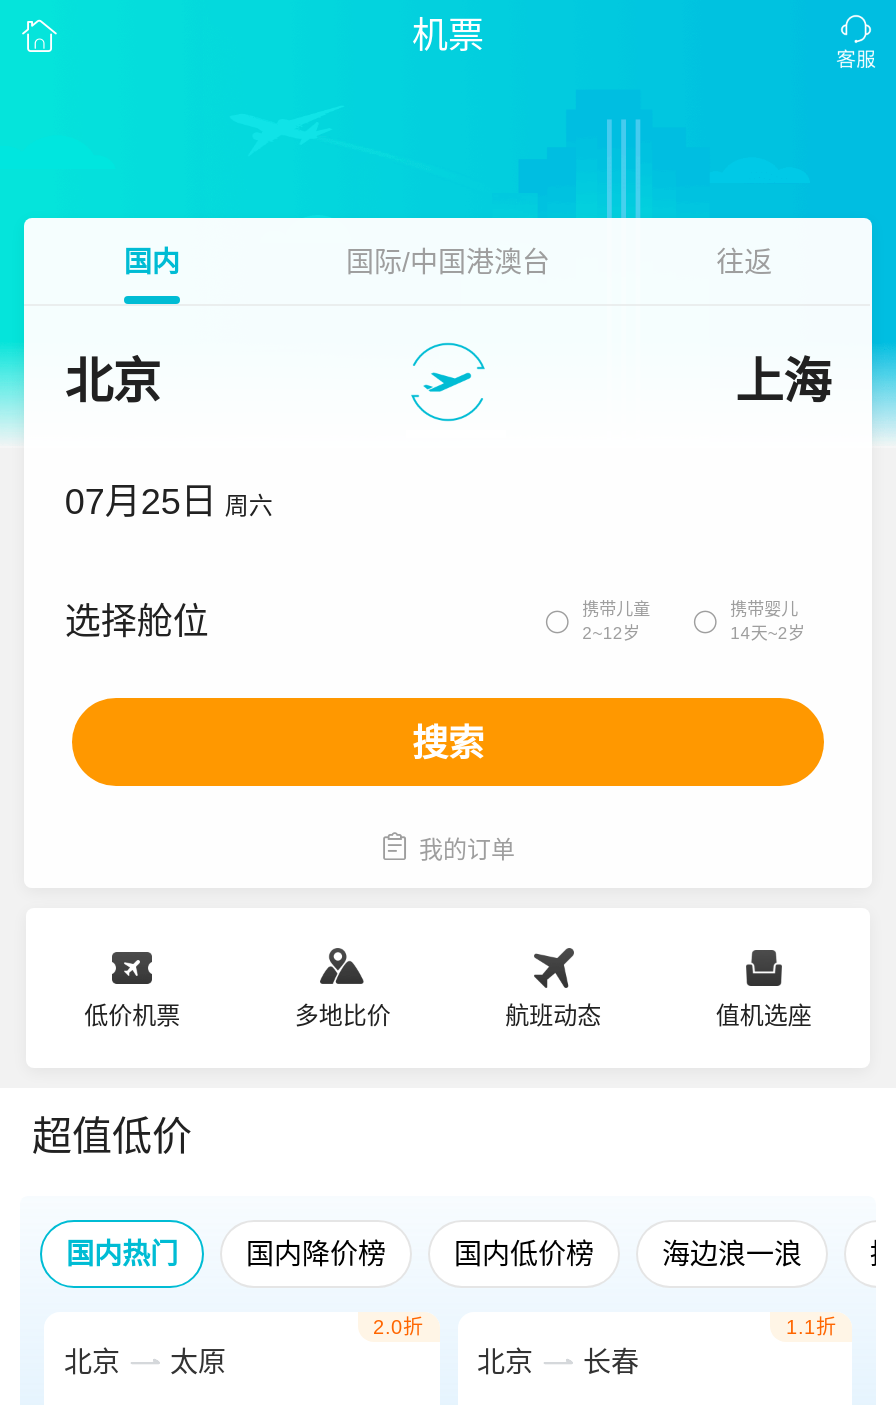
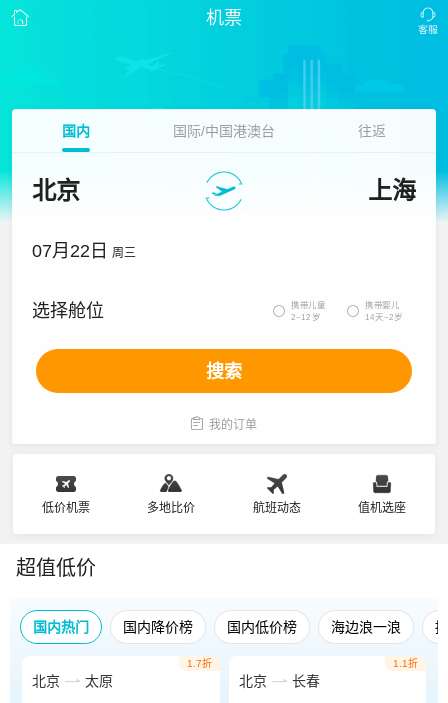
[65,482,273,522] 07月25日 周六 -> [32,241,136,261] 07月22日 周三
[373,1316,423,1338] 2.0折 -> [186,658,211,669] 1.7折

